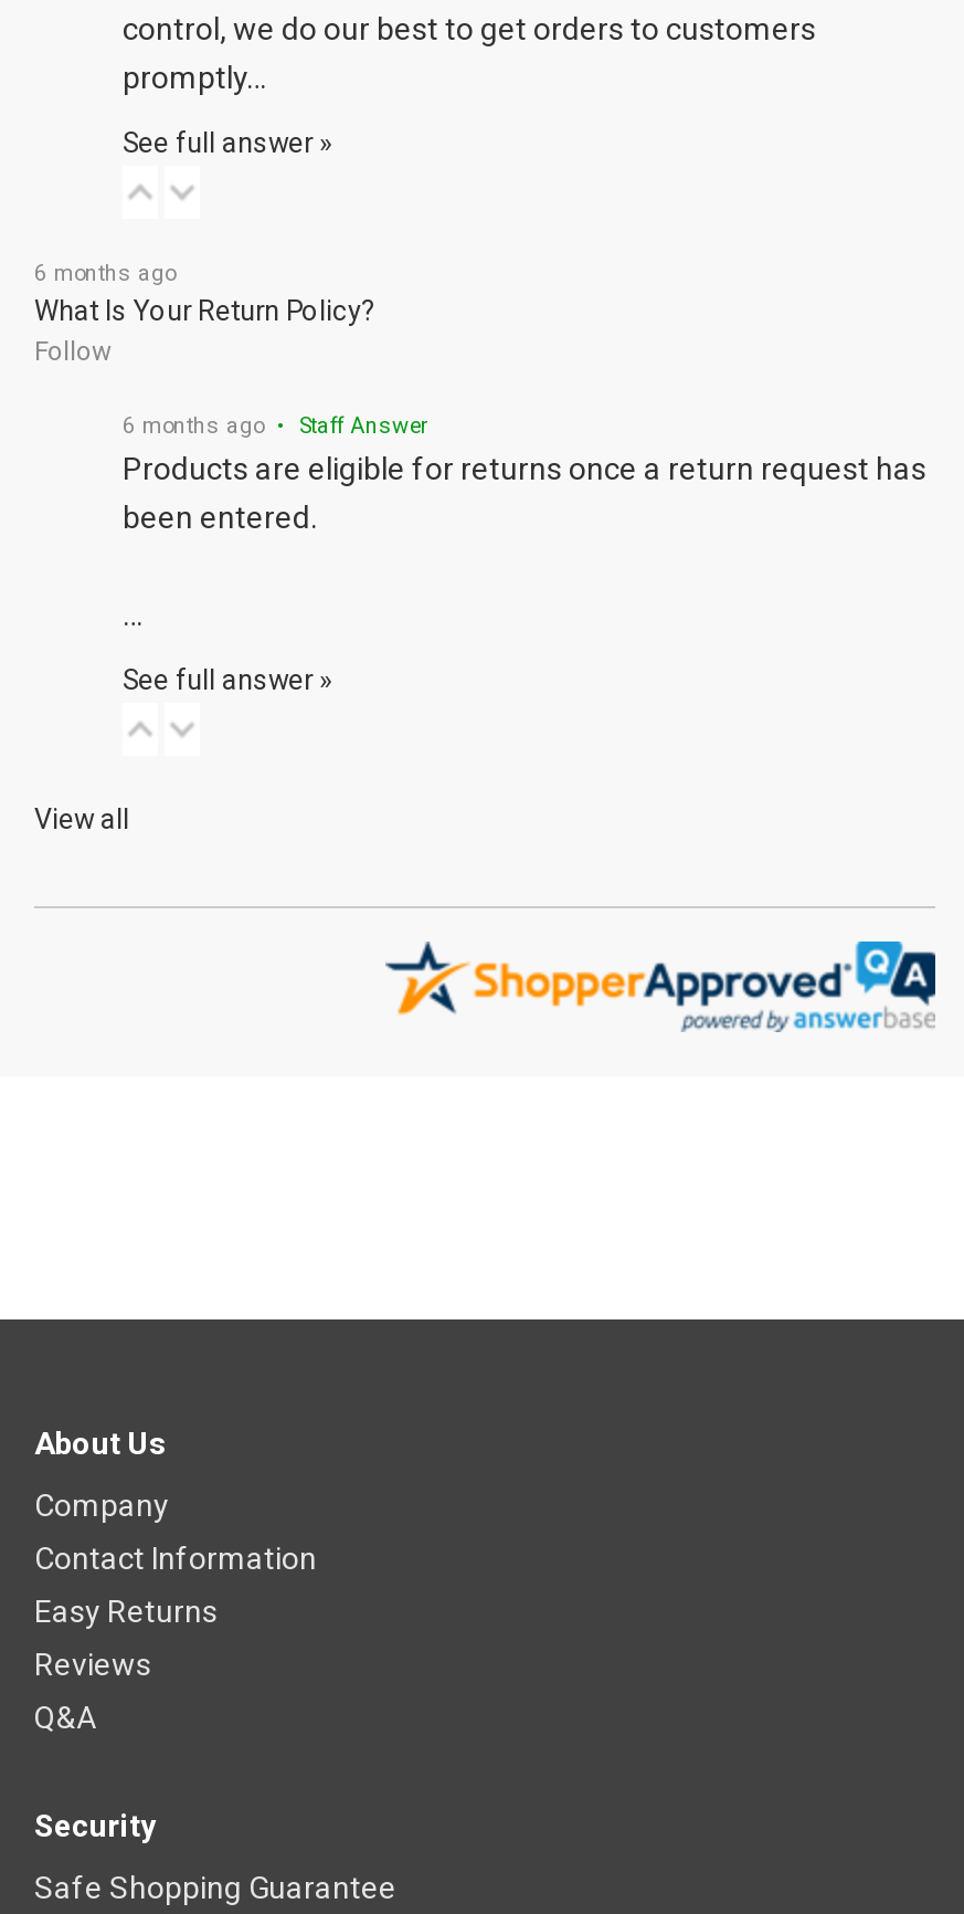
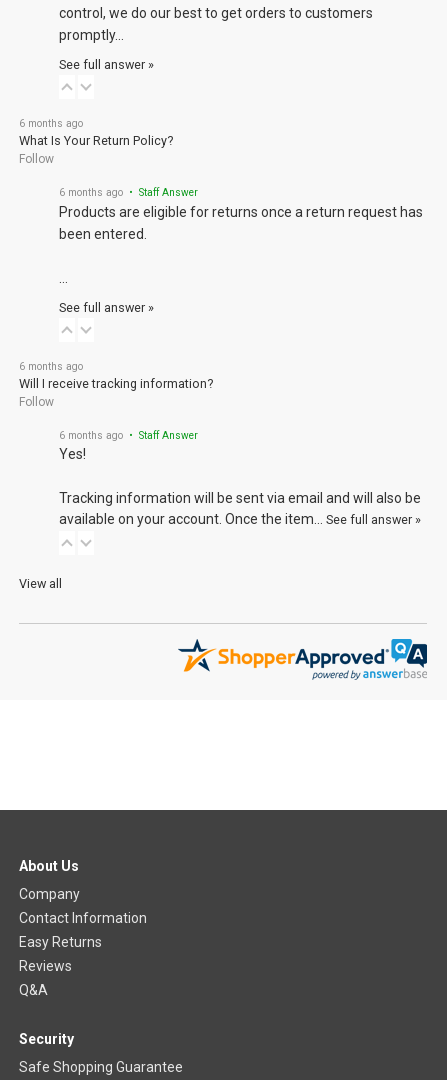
none -> [19,360,421,526] 6 months ago | Will I receive tracking information? | Follow | 6 months ago • Staff Answer | Yes! | Tracking information will be sent via email and will also be | available on your account. Once the item… See full answer »

